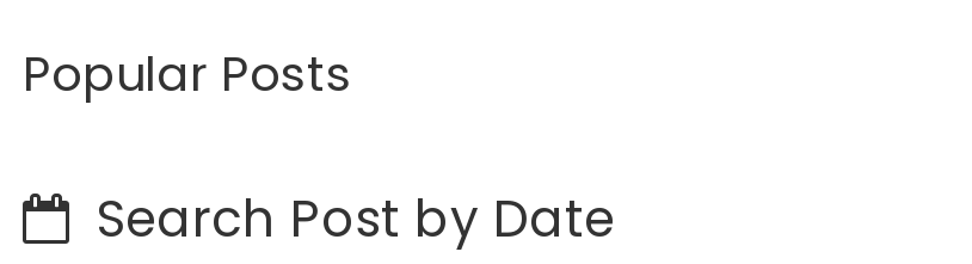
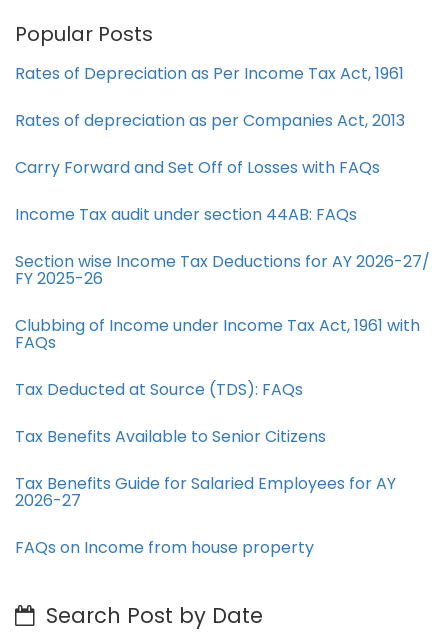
none -> [15,62,430,559] Rates of Depreciation as Per Income Tax Act, 1961 | Rates of depreciation as per Companies Act, 2013 | Carry Forward and Set Off of Losses with FAQs | Income Tax audit under section 44AB: FAQs | Section wise Income Tax Deductions for AY 2026-27/ | FY 2025-26 | Clubbing of Income under Income Tax Act, 1961 with | FAQs | Tax Deducted at Source (TDS): FAQs | Tax Benefits Available to Senior Citizens | Tax Benefits Guide for Salaried Employees for AY | 2026-27 | FAQs on Income from house property

